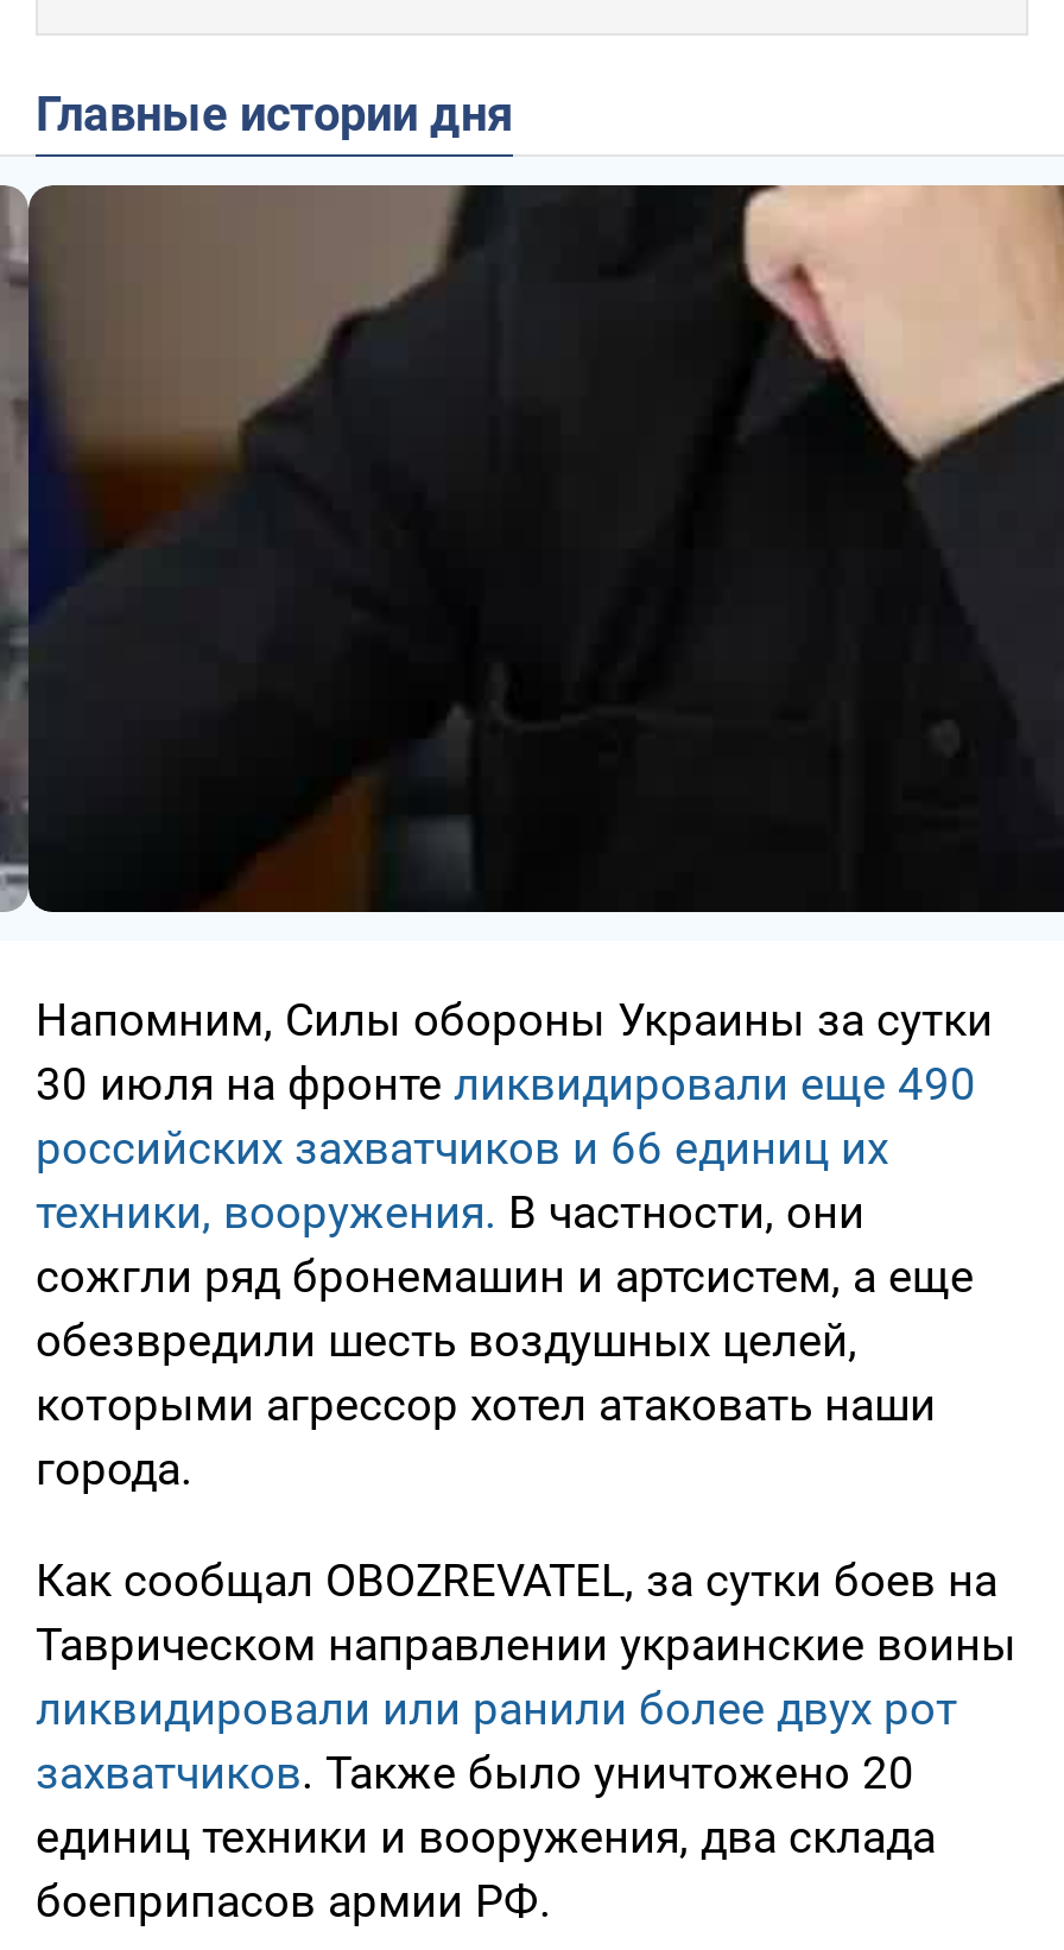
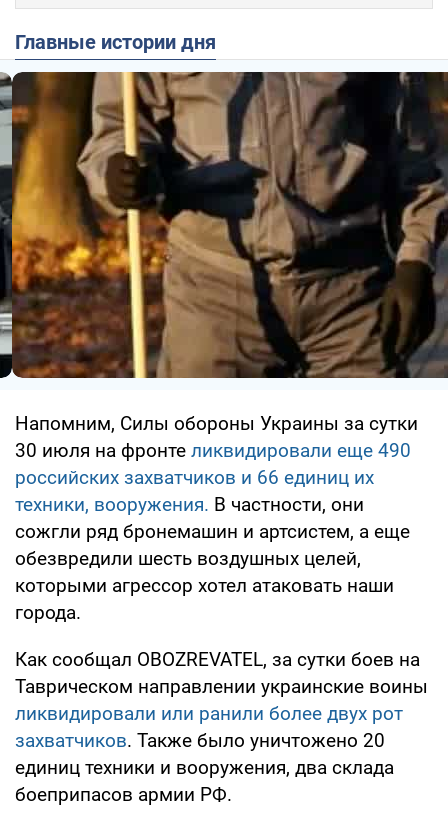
[7,183,1057,914] [image] -> [3,71,445,379] [image]

